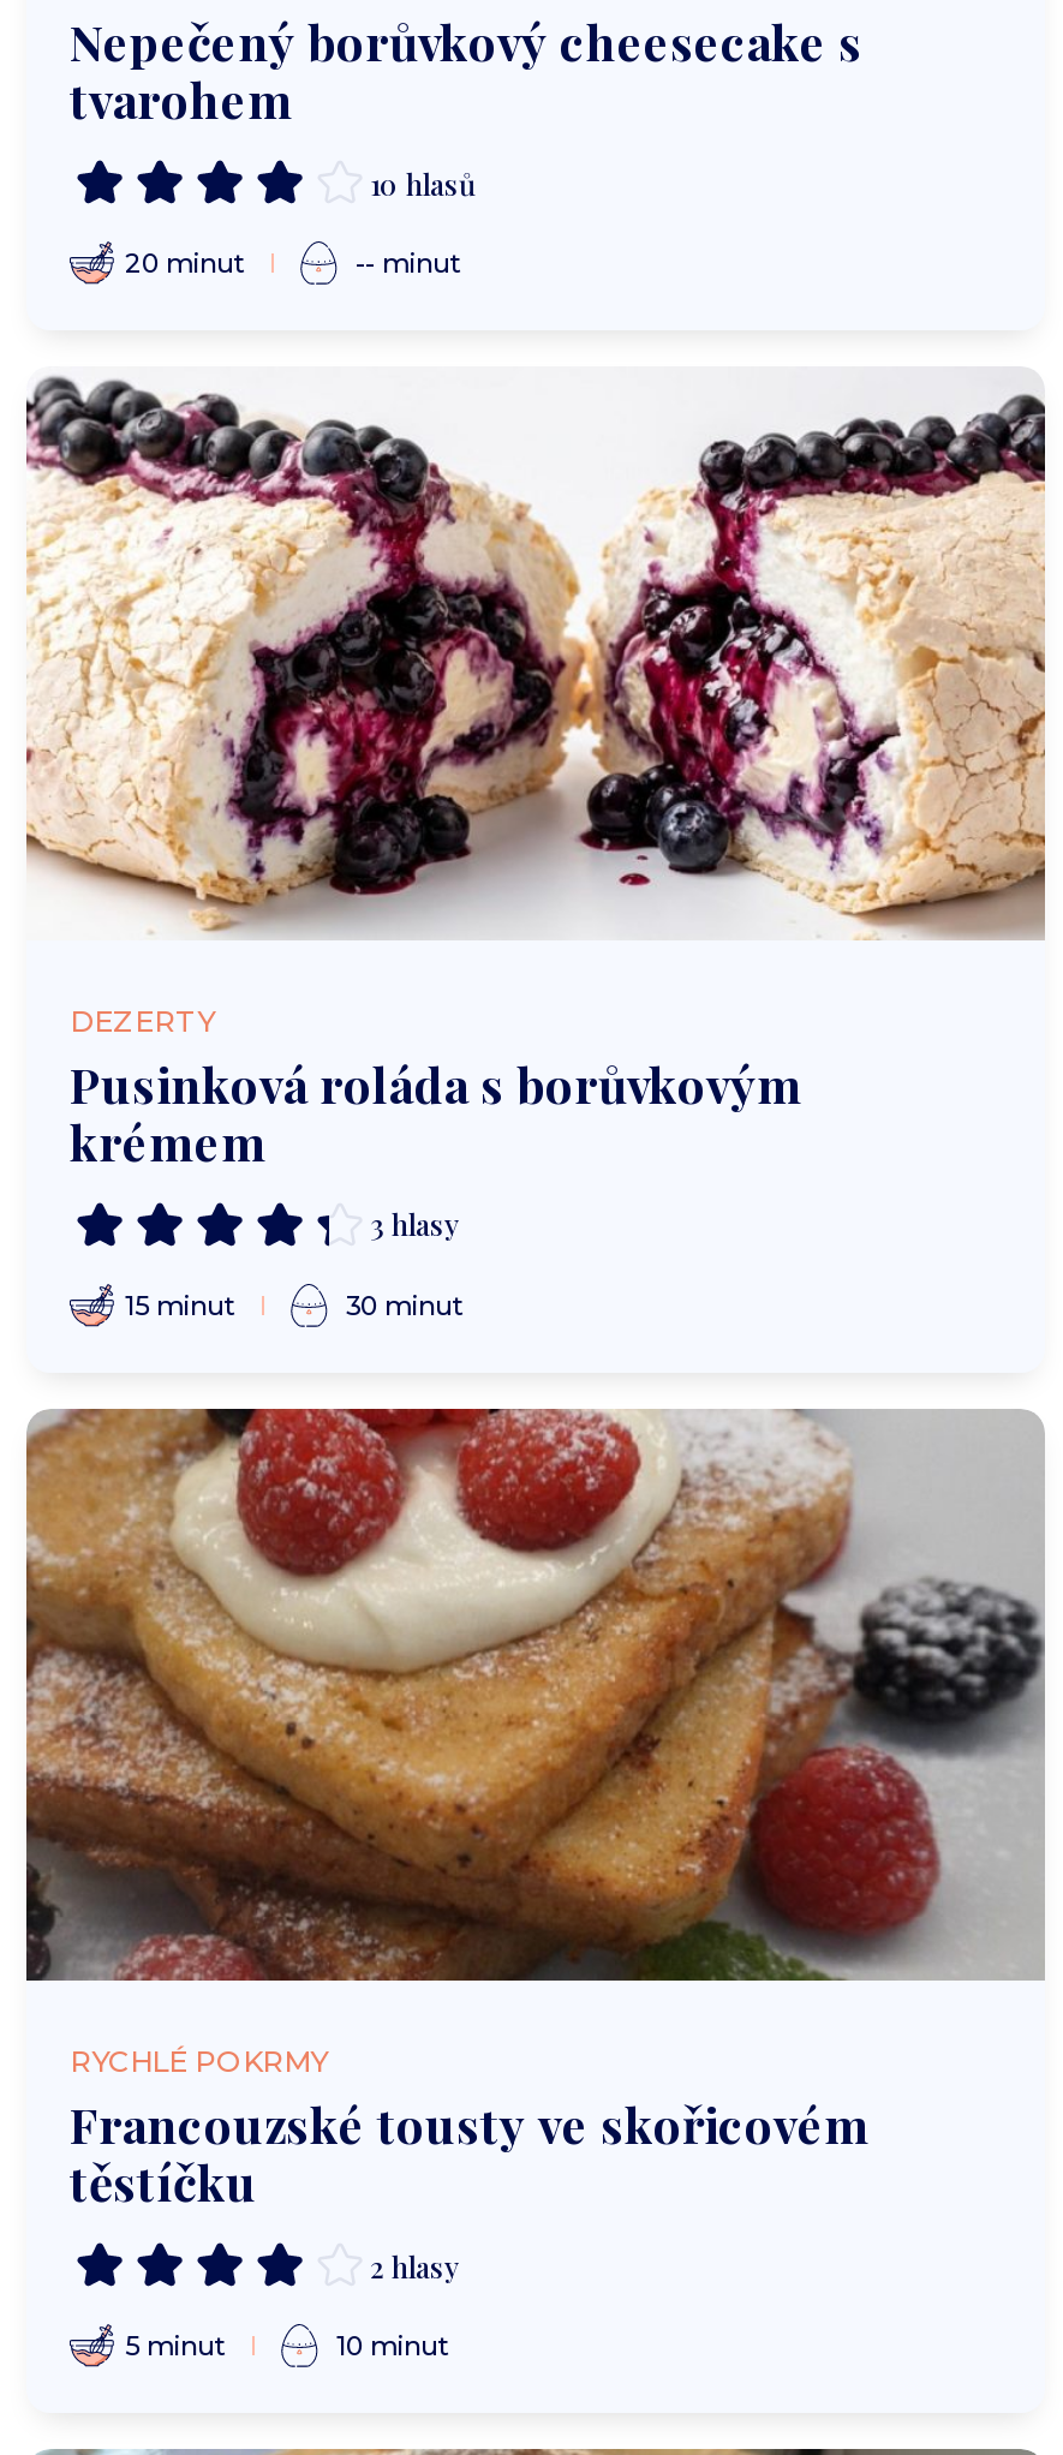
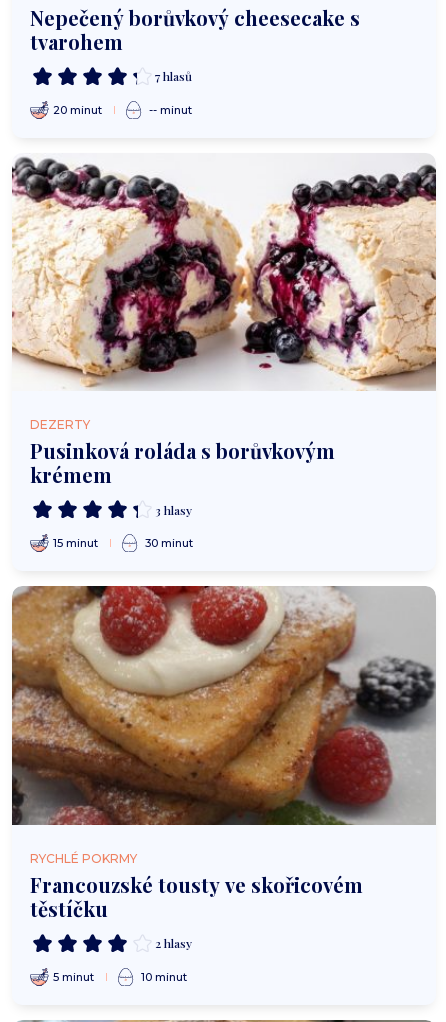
[370,164,476,202] 10 hlasů -> [155,68,192,84] 7 hlasů

